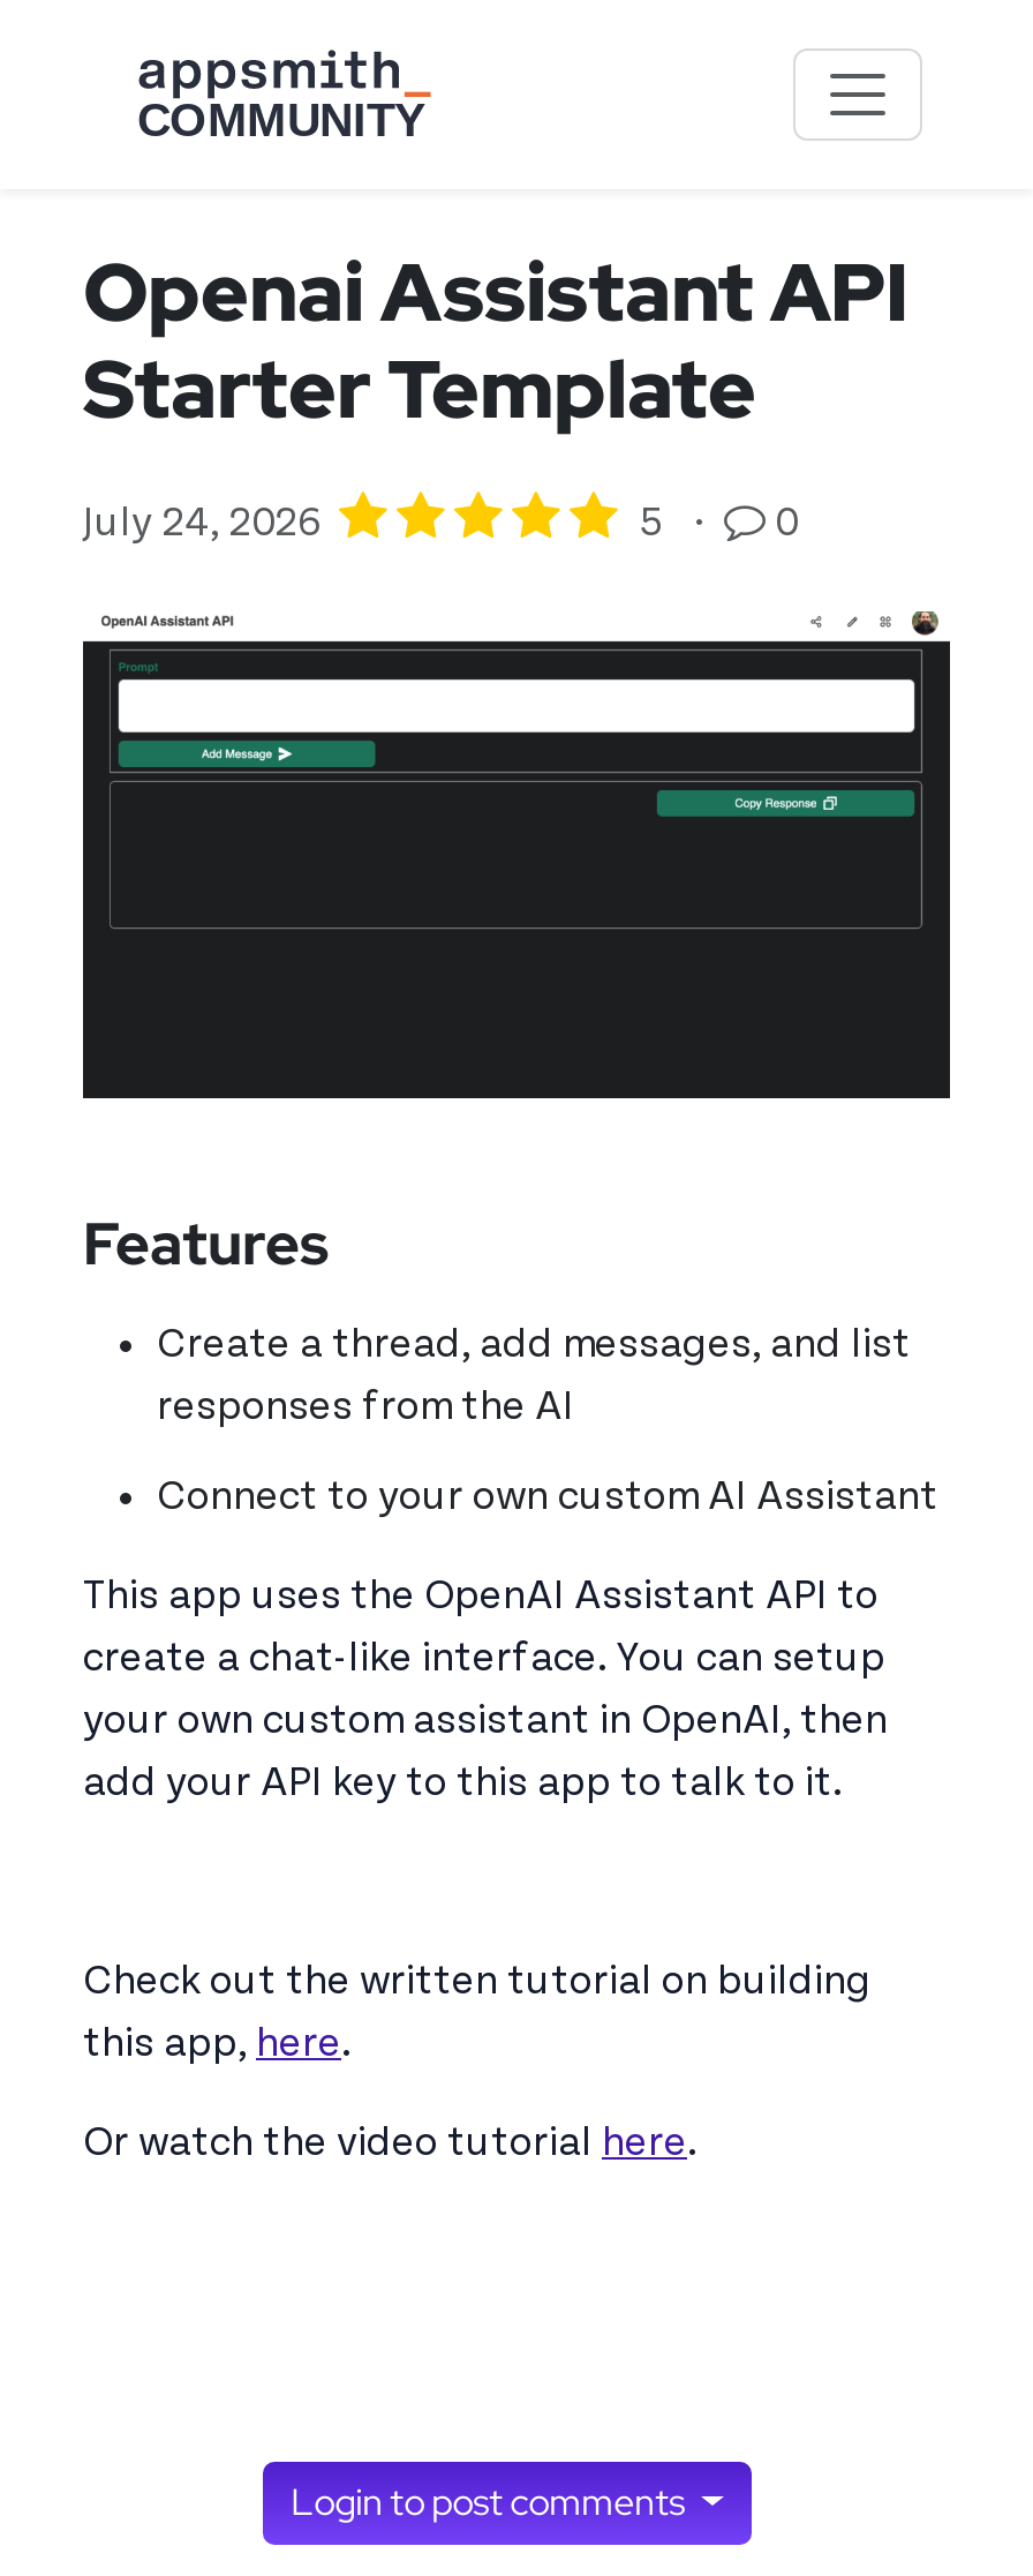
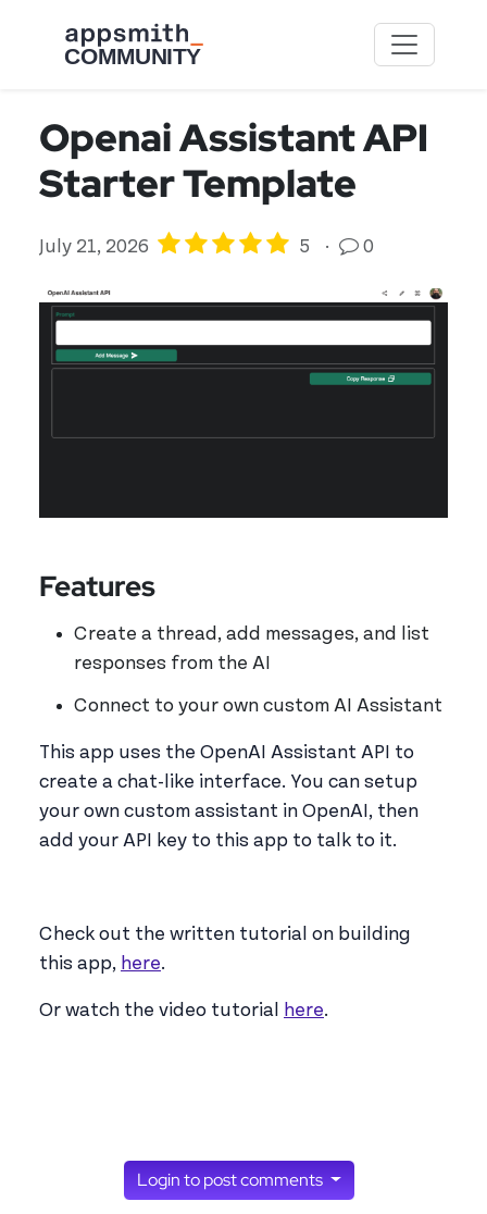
[83,503,321,545] July 24, 2026 -> [39,237,149,257] July 21, 2026

